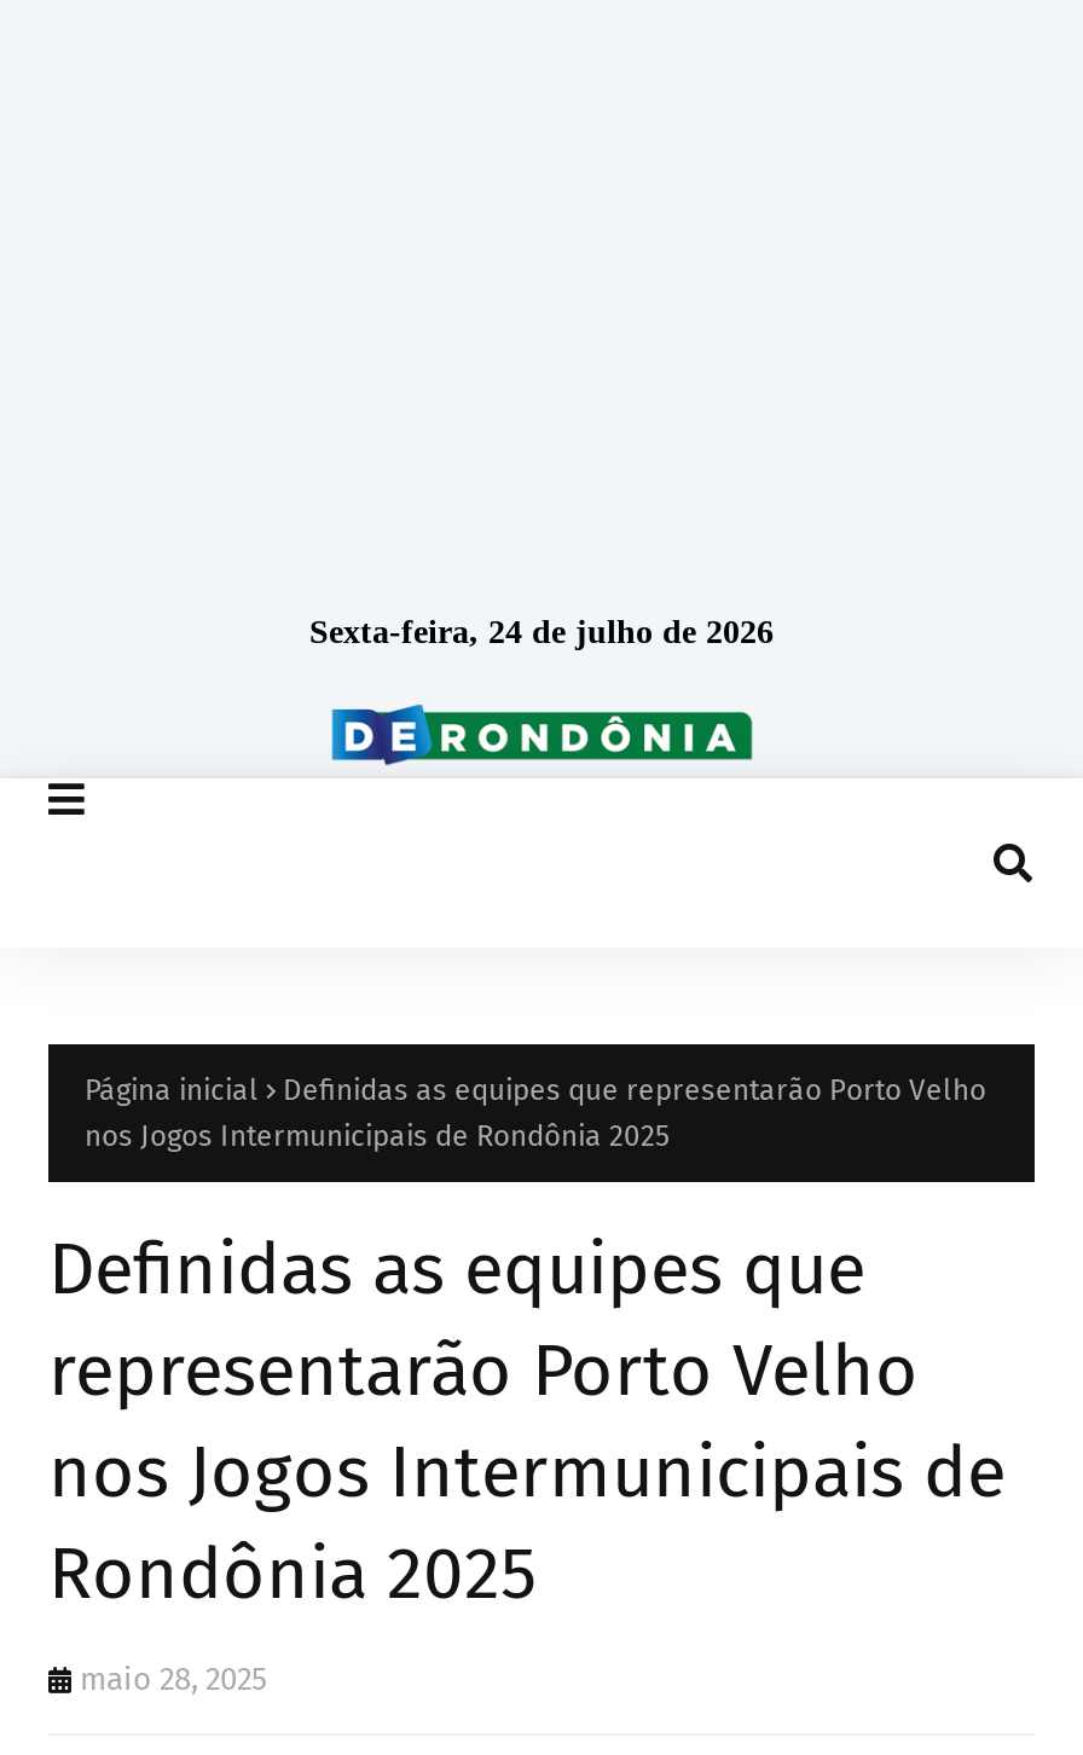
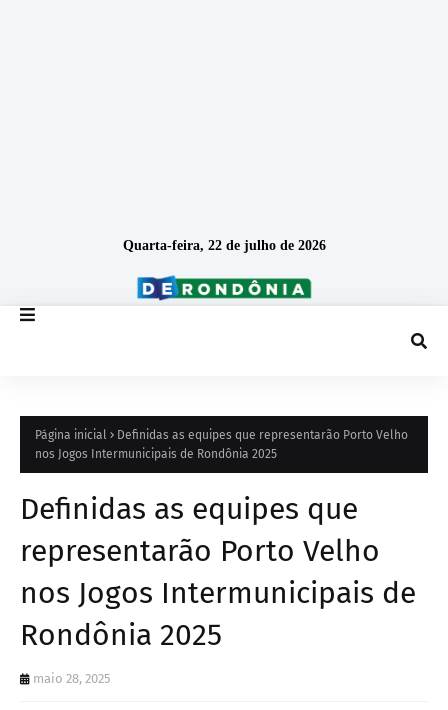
[309,614,774,650] Sexta-feira, 24 de julho de 2026 -> [122,238,325,253] Quarta-feira, 22 de julho de 2026

